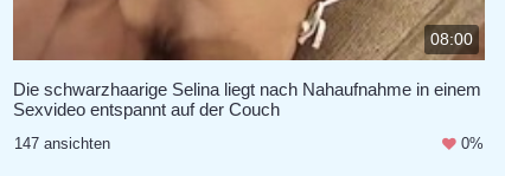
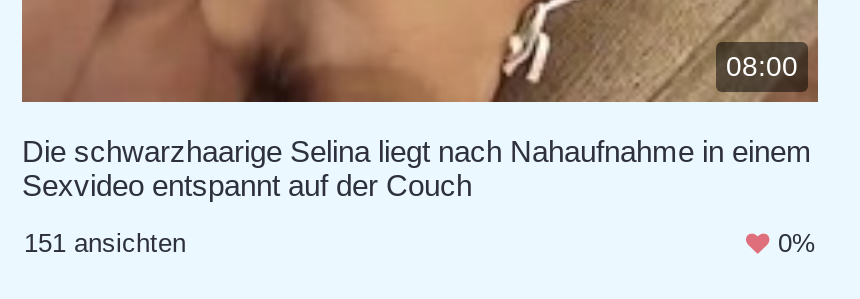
[14,135,110,152] 147 ansichten -> [24,228,186,258] 151 ansichten

